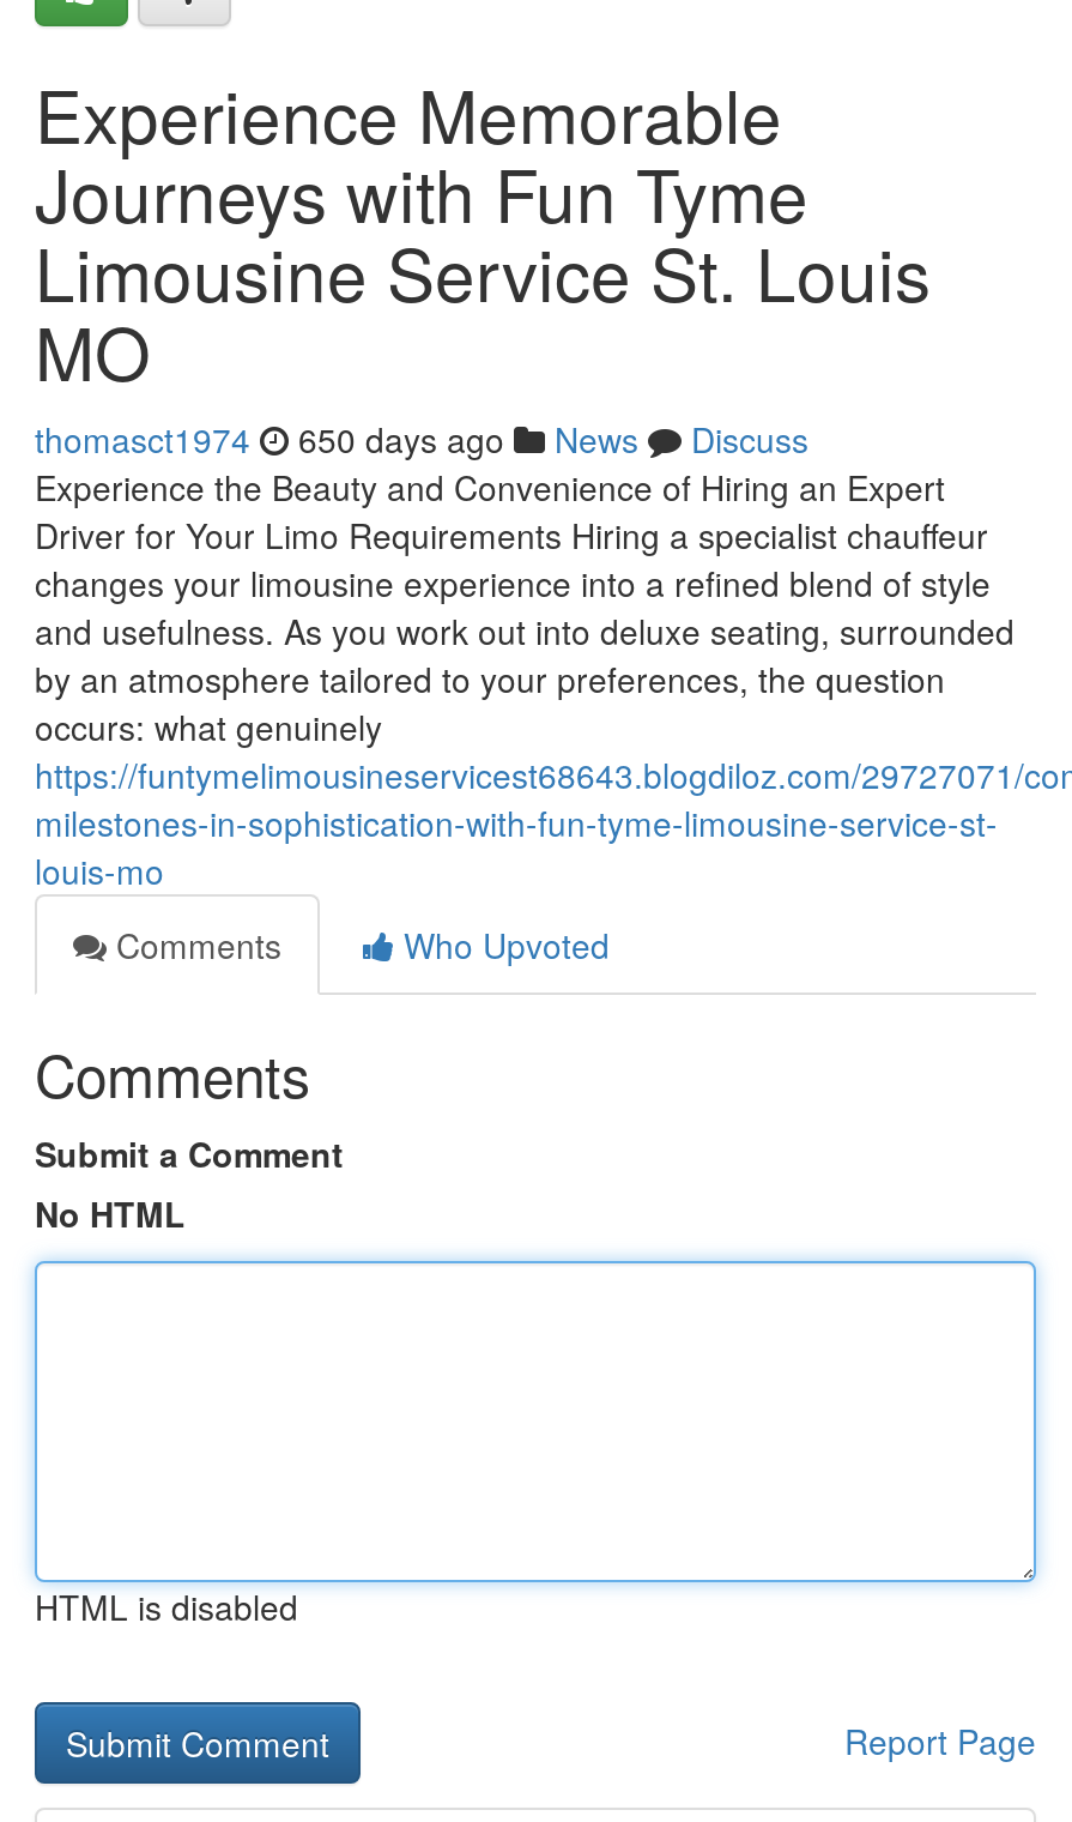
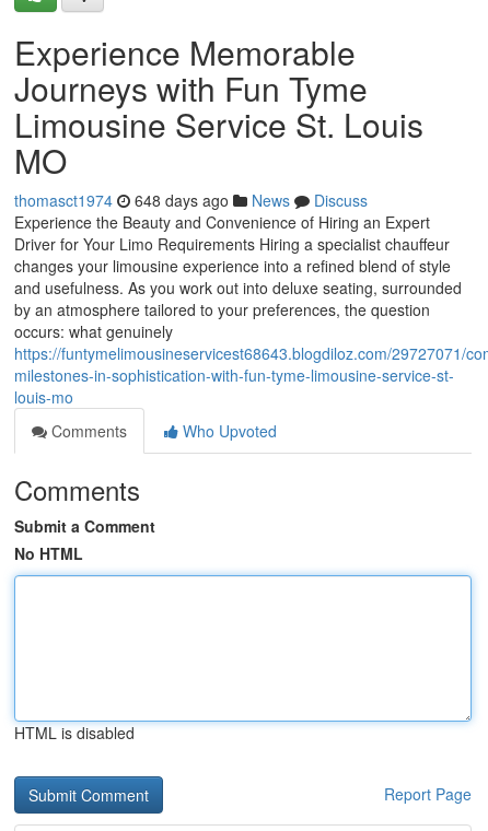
[35,415,808,463] thomasct1974 650 days ago News Discuss -> [14,189,368,211] thomasct1974 648 days ago News Discuss

